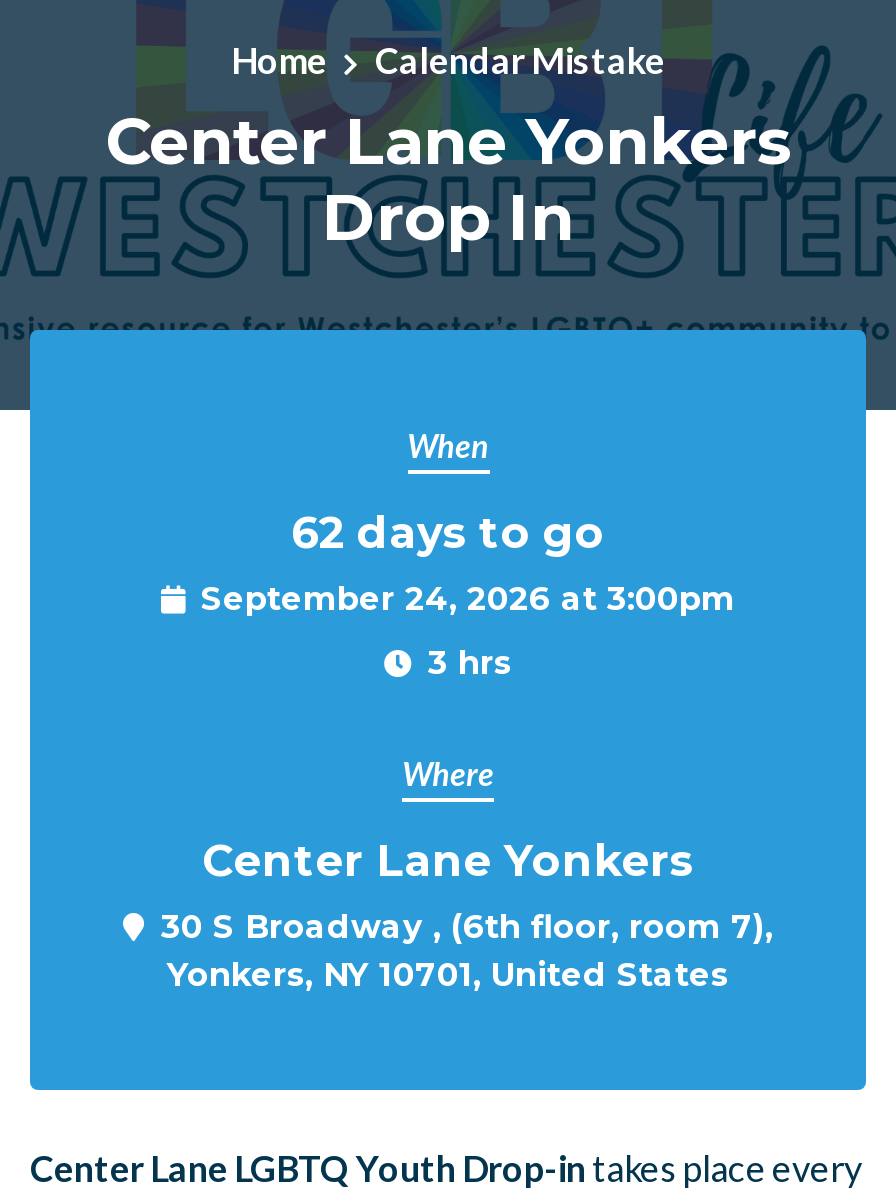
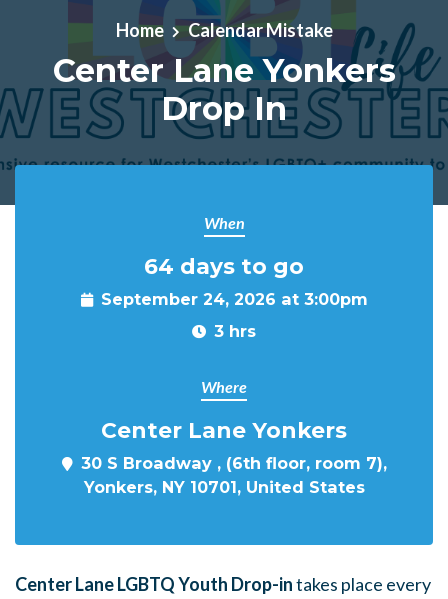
[291,506,605,558] 62 days to go -> [144,253,304,279] 64 days to go

